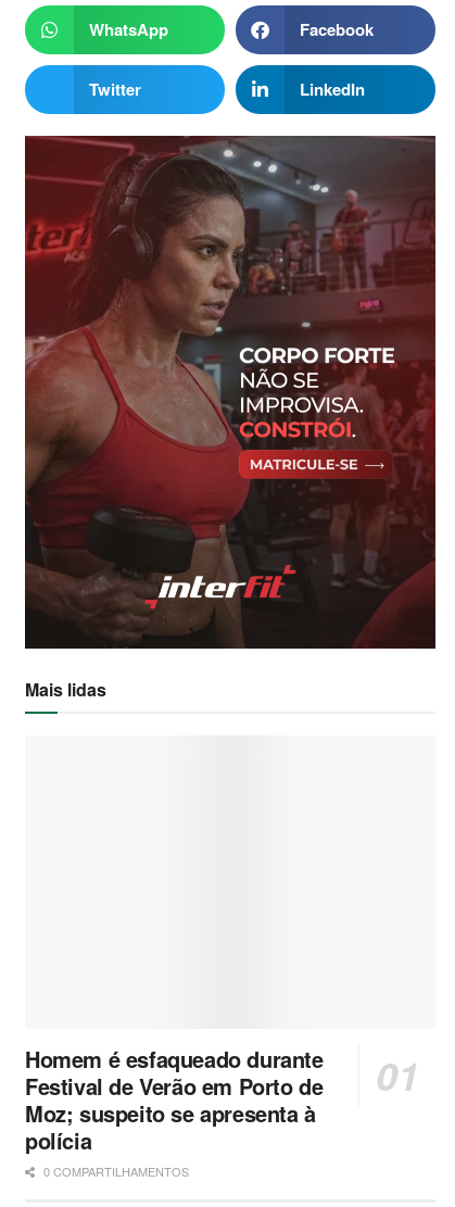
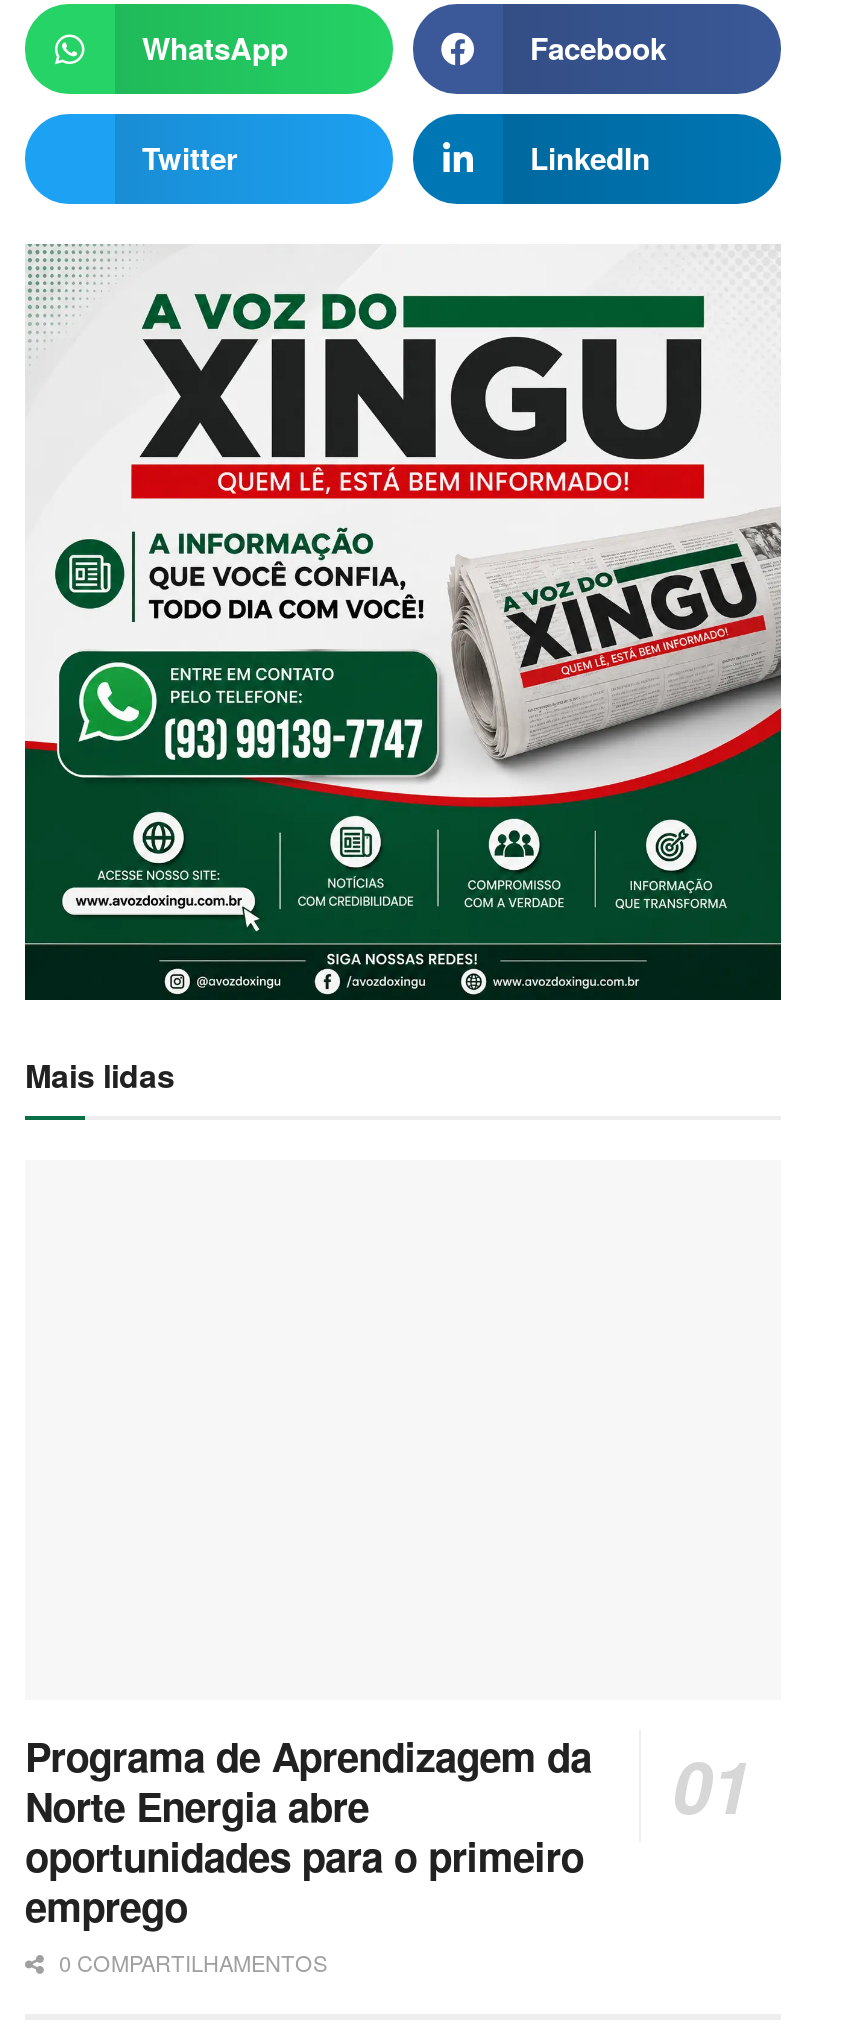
[24,135,437,649] [image] -> [23,243,783,1001] [image]
[25,1043,323,1156] Homem é esfaqueado durante | Festival de Verão em Porto de | Moz; suspeito se apresenta à | polícia -> [25,1727,591,1935] Programa de Aprendizagem da | Norte Energia abre | oportunidades para o primeiro | emprego

